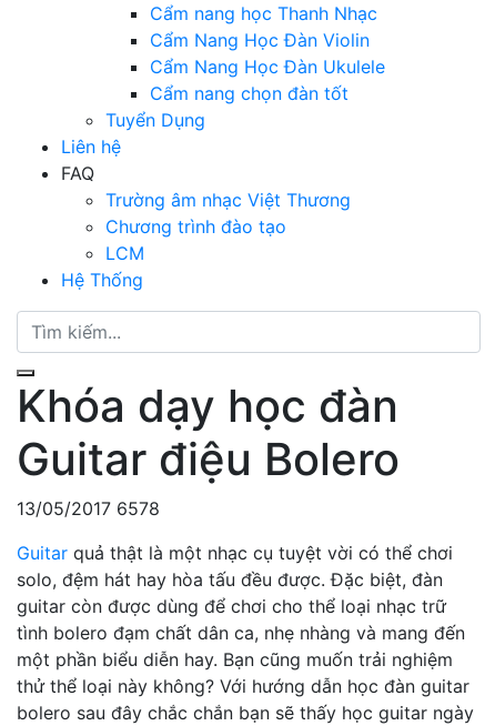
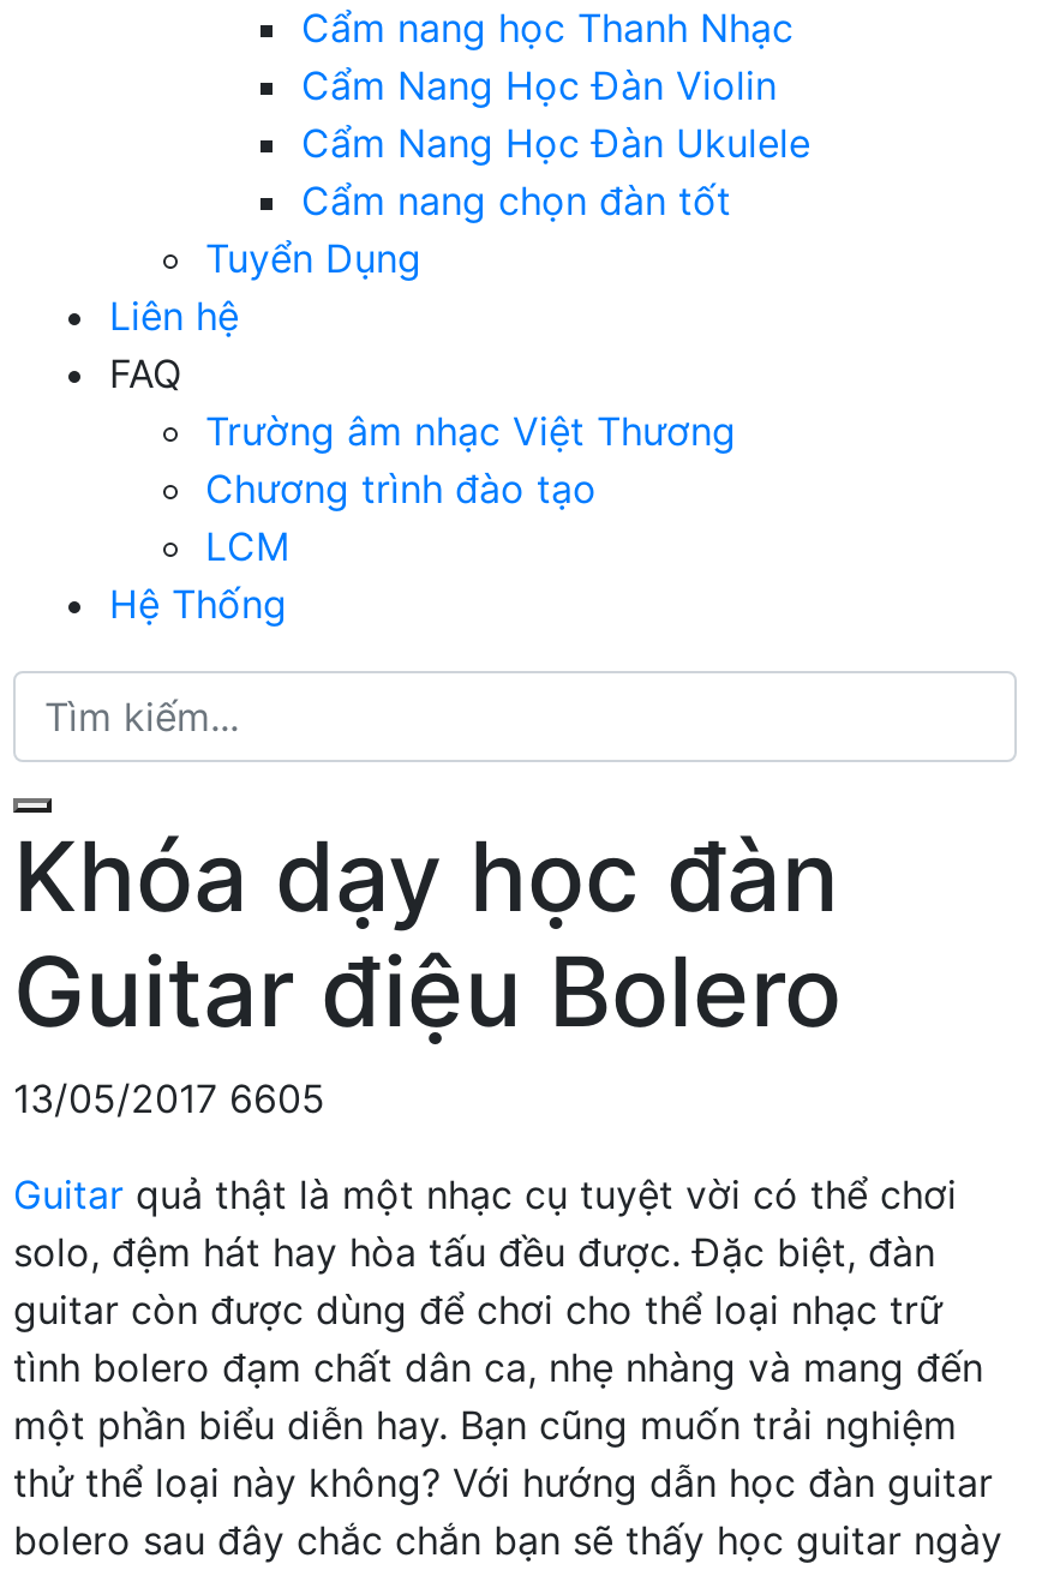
[17,497,160,519] 13/05/2017 6578 -> [13,1075,325,1123] 13/05/2017 6605

